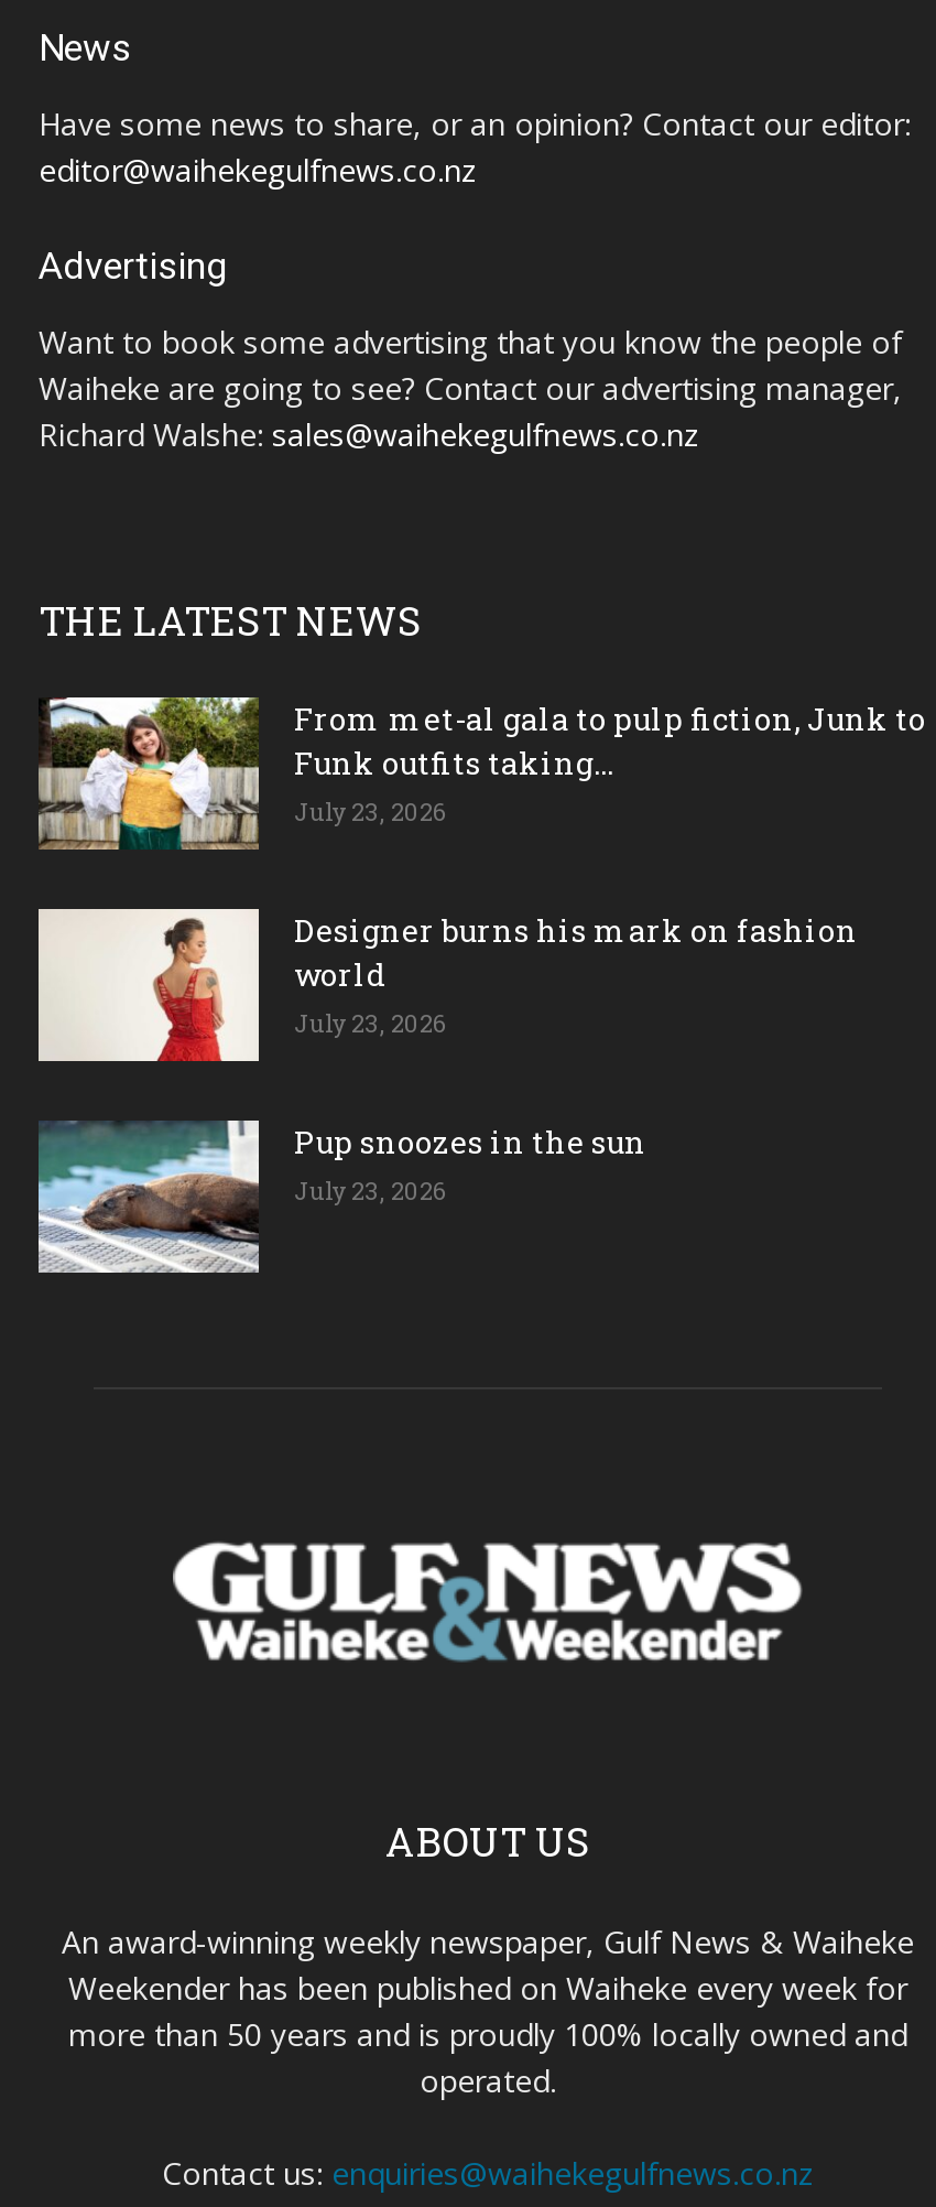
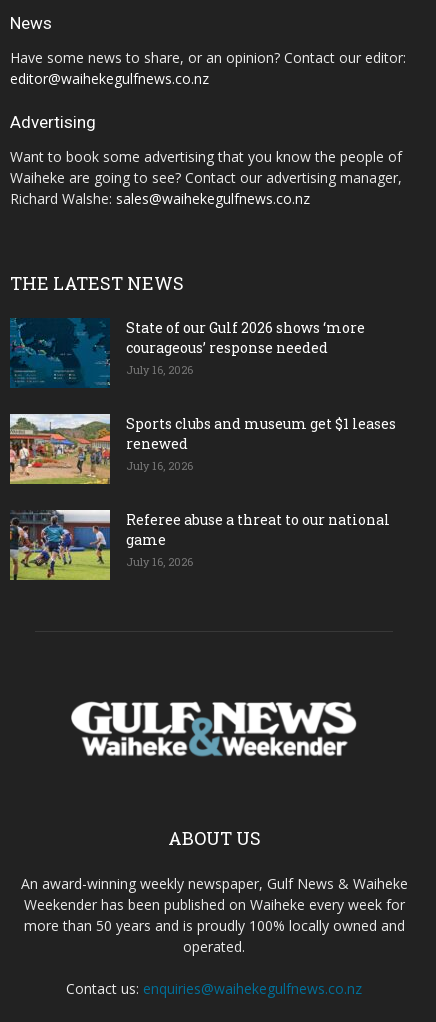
[36,694,926,853] [image] | From met-al gala to pulp fiction, Junk to | Funk outfits taking... | July 23, 2026 -> [9,318,365,388] [image] | State of our Gulf 2026 shows ‘more | courageous’ response needed | July 16, 2026
[36,906,858,1064] [image] | Designer burns his mark on fashion | world | July 23, 2026 -> [9,413,396,485] [image] | Sports clubs and museum get $1 leases | renewed | July 16, 2026
[36,1119,646,1276] [image] | Pup snoozes in the sun | July 23, 2026 -> [9,509,390,580] [image] | Referee abuse a threat to our national | game | July 16, 2026

